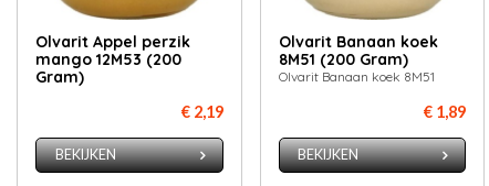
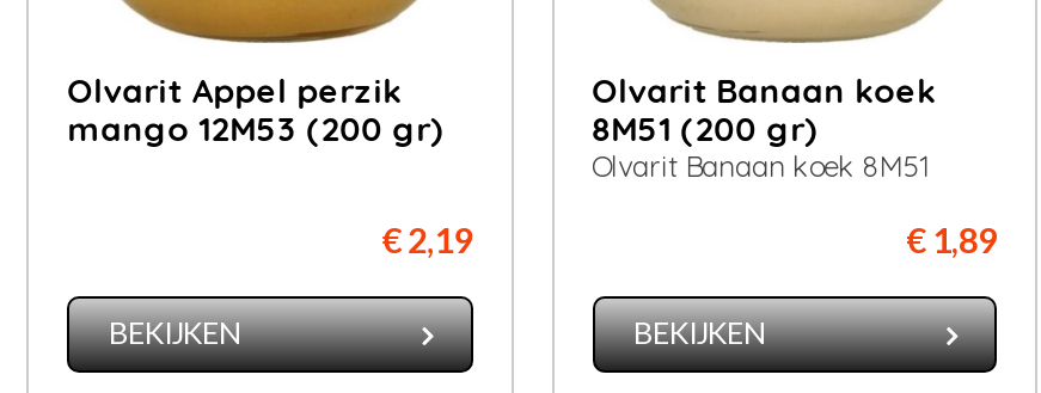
[36,49,182,86] mango 12M53 (200 | Gram) -> [67,106,442,149] mango 12M53 (200 gr)
[278,49,408,69] 8M51 (200 Gram) -> [592,106,817,149] 8M51 (200 gr)

